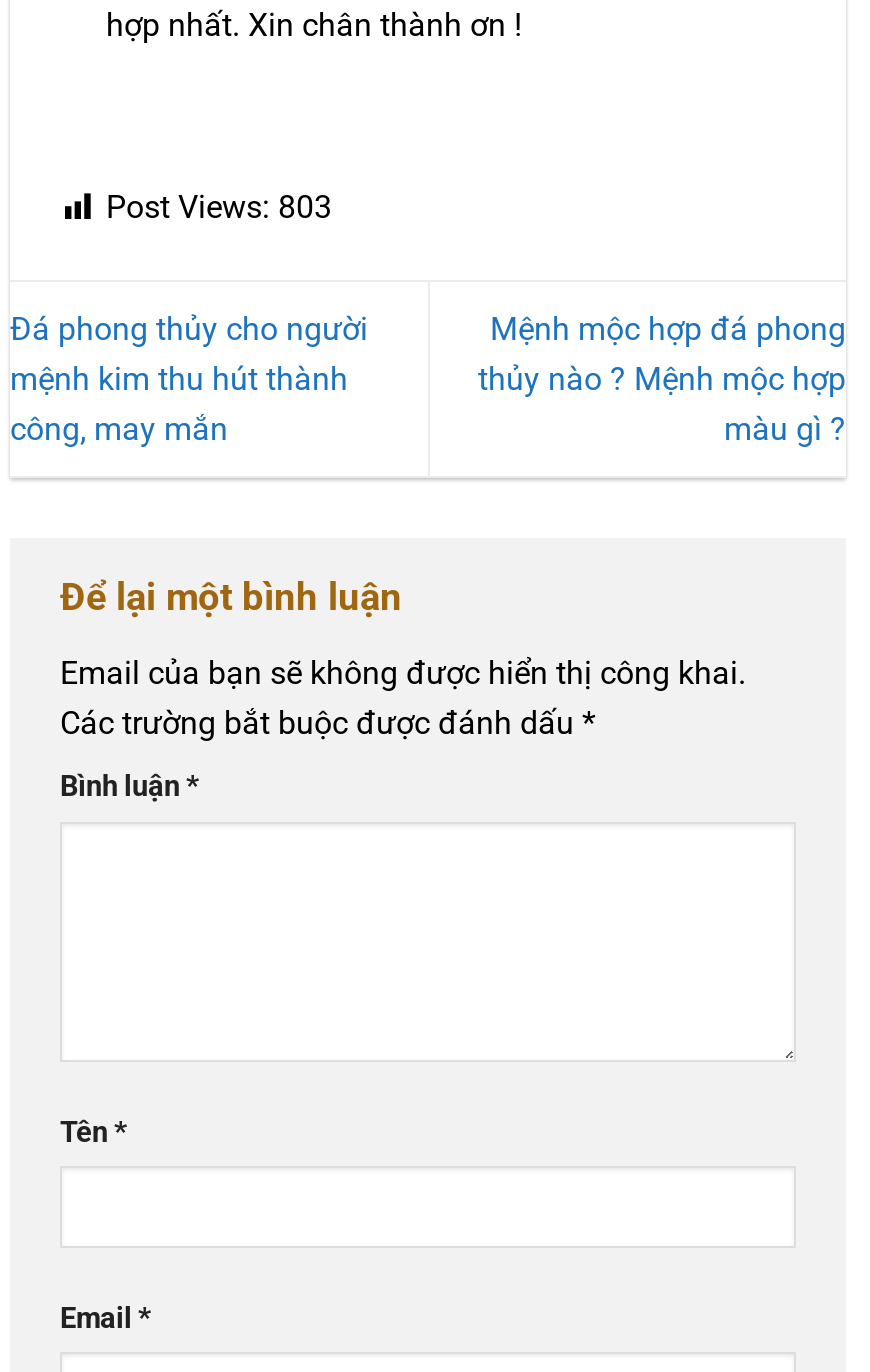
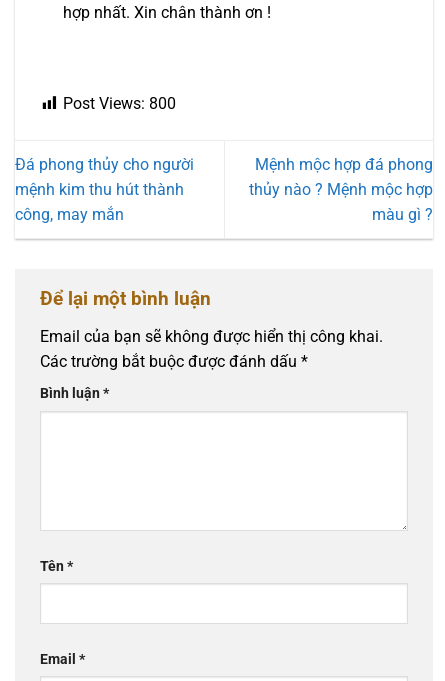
[106,188,332,226] Post Views: 803 -> [63,94,176,113] Post Views: 800

